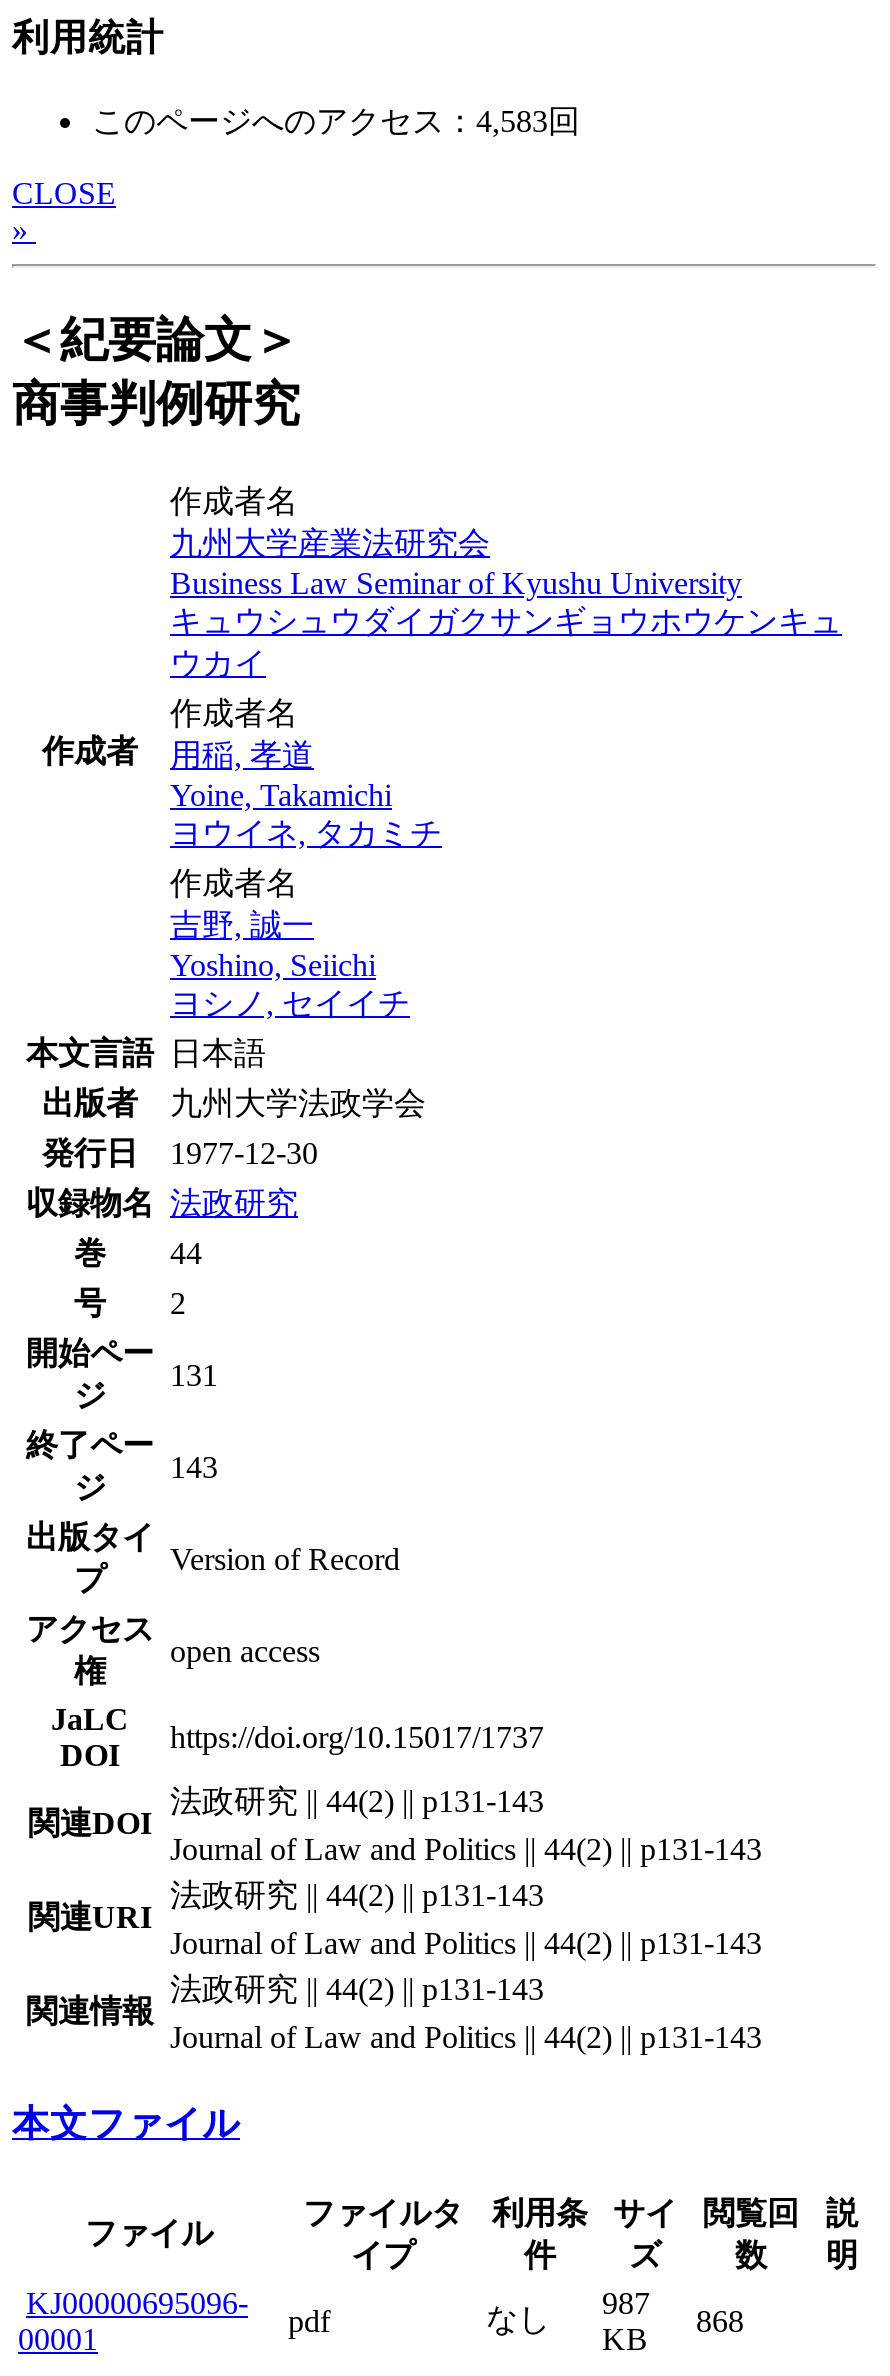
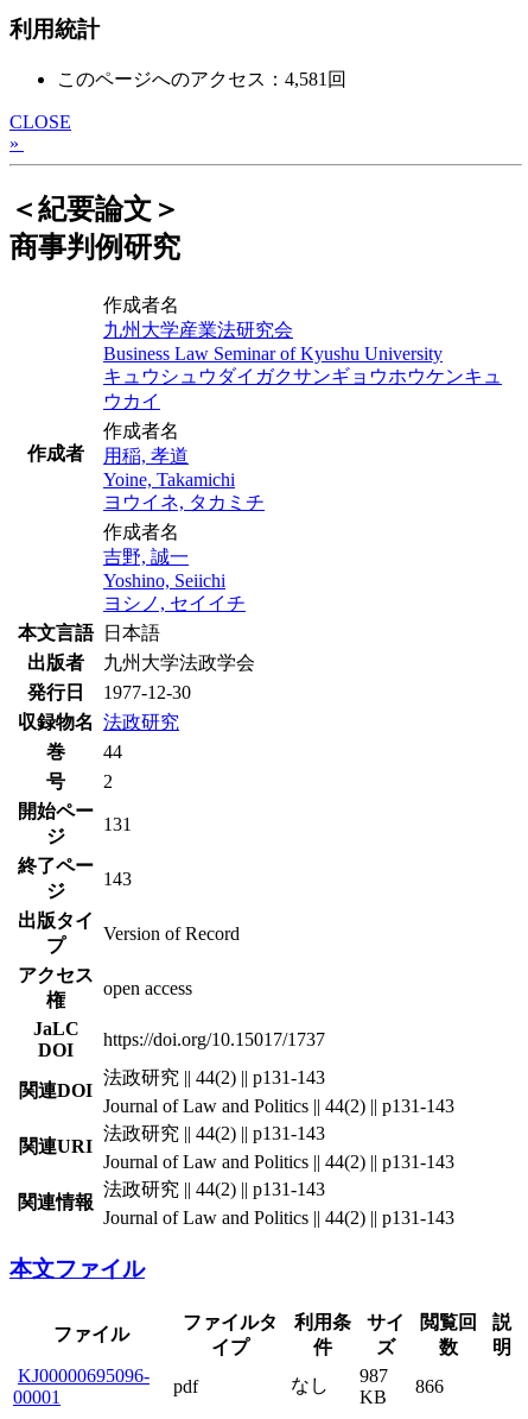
[92,104,580,138] このページへのアクセス：4,583回 -> [57,69,346,89] このページへのアクセス：4,581回
[696,2304,744,2338] 868 -> [415,1376,444,1396] 866

